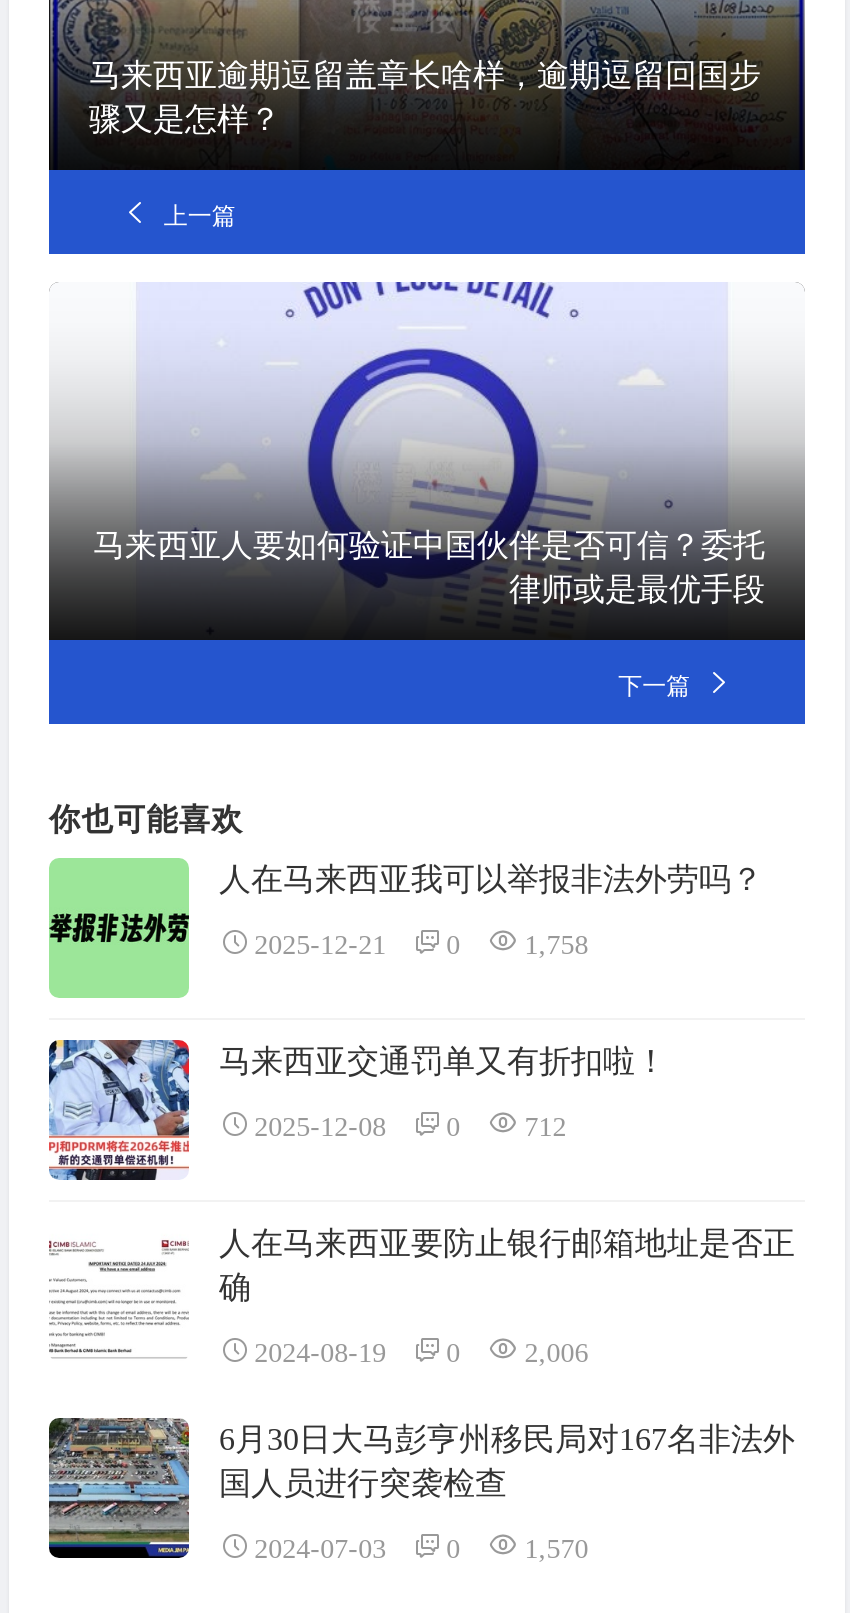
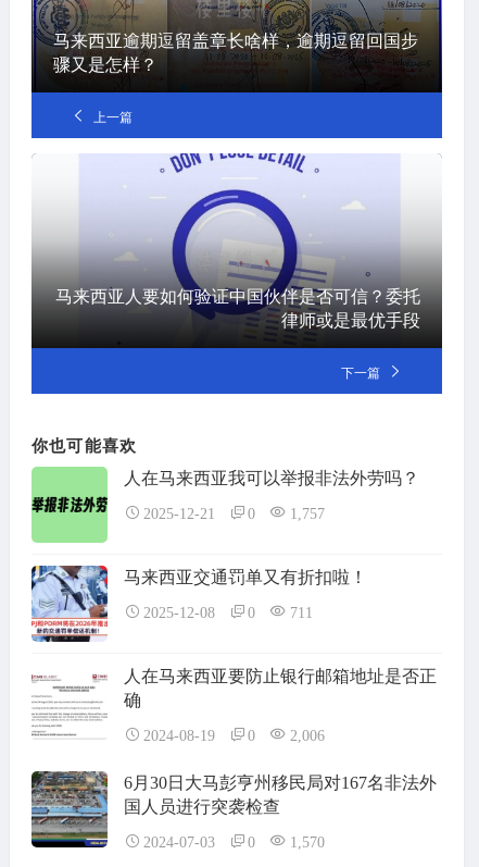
[525,930,589,960] 1,758 -> [290,506,325,522] 1,757
[525,1112,567,1142] 712 -> [290,605,313,621] 711

